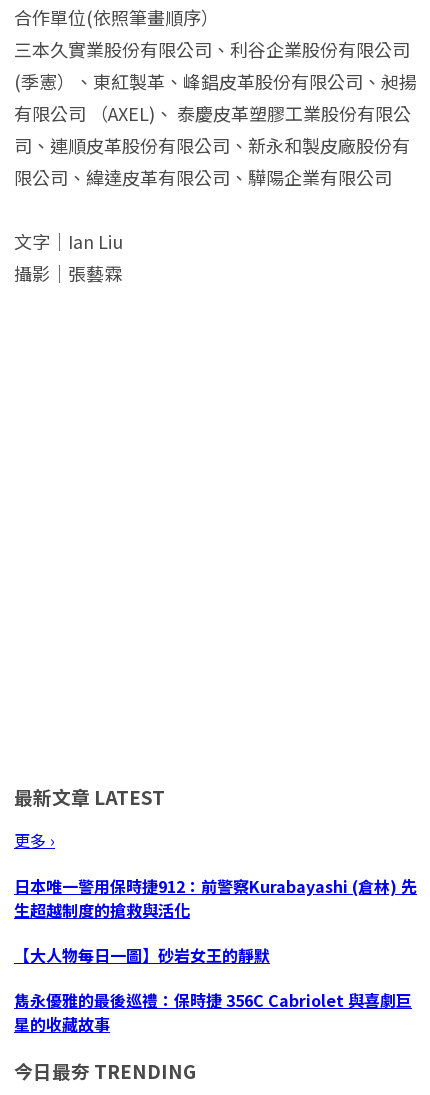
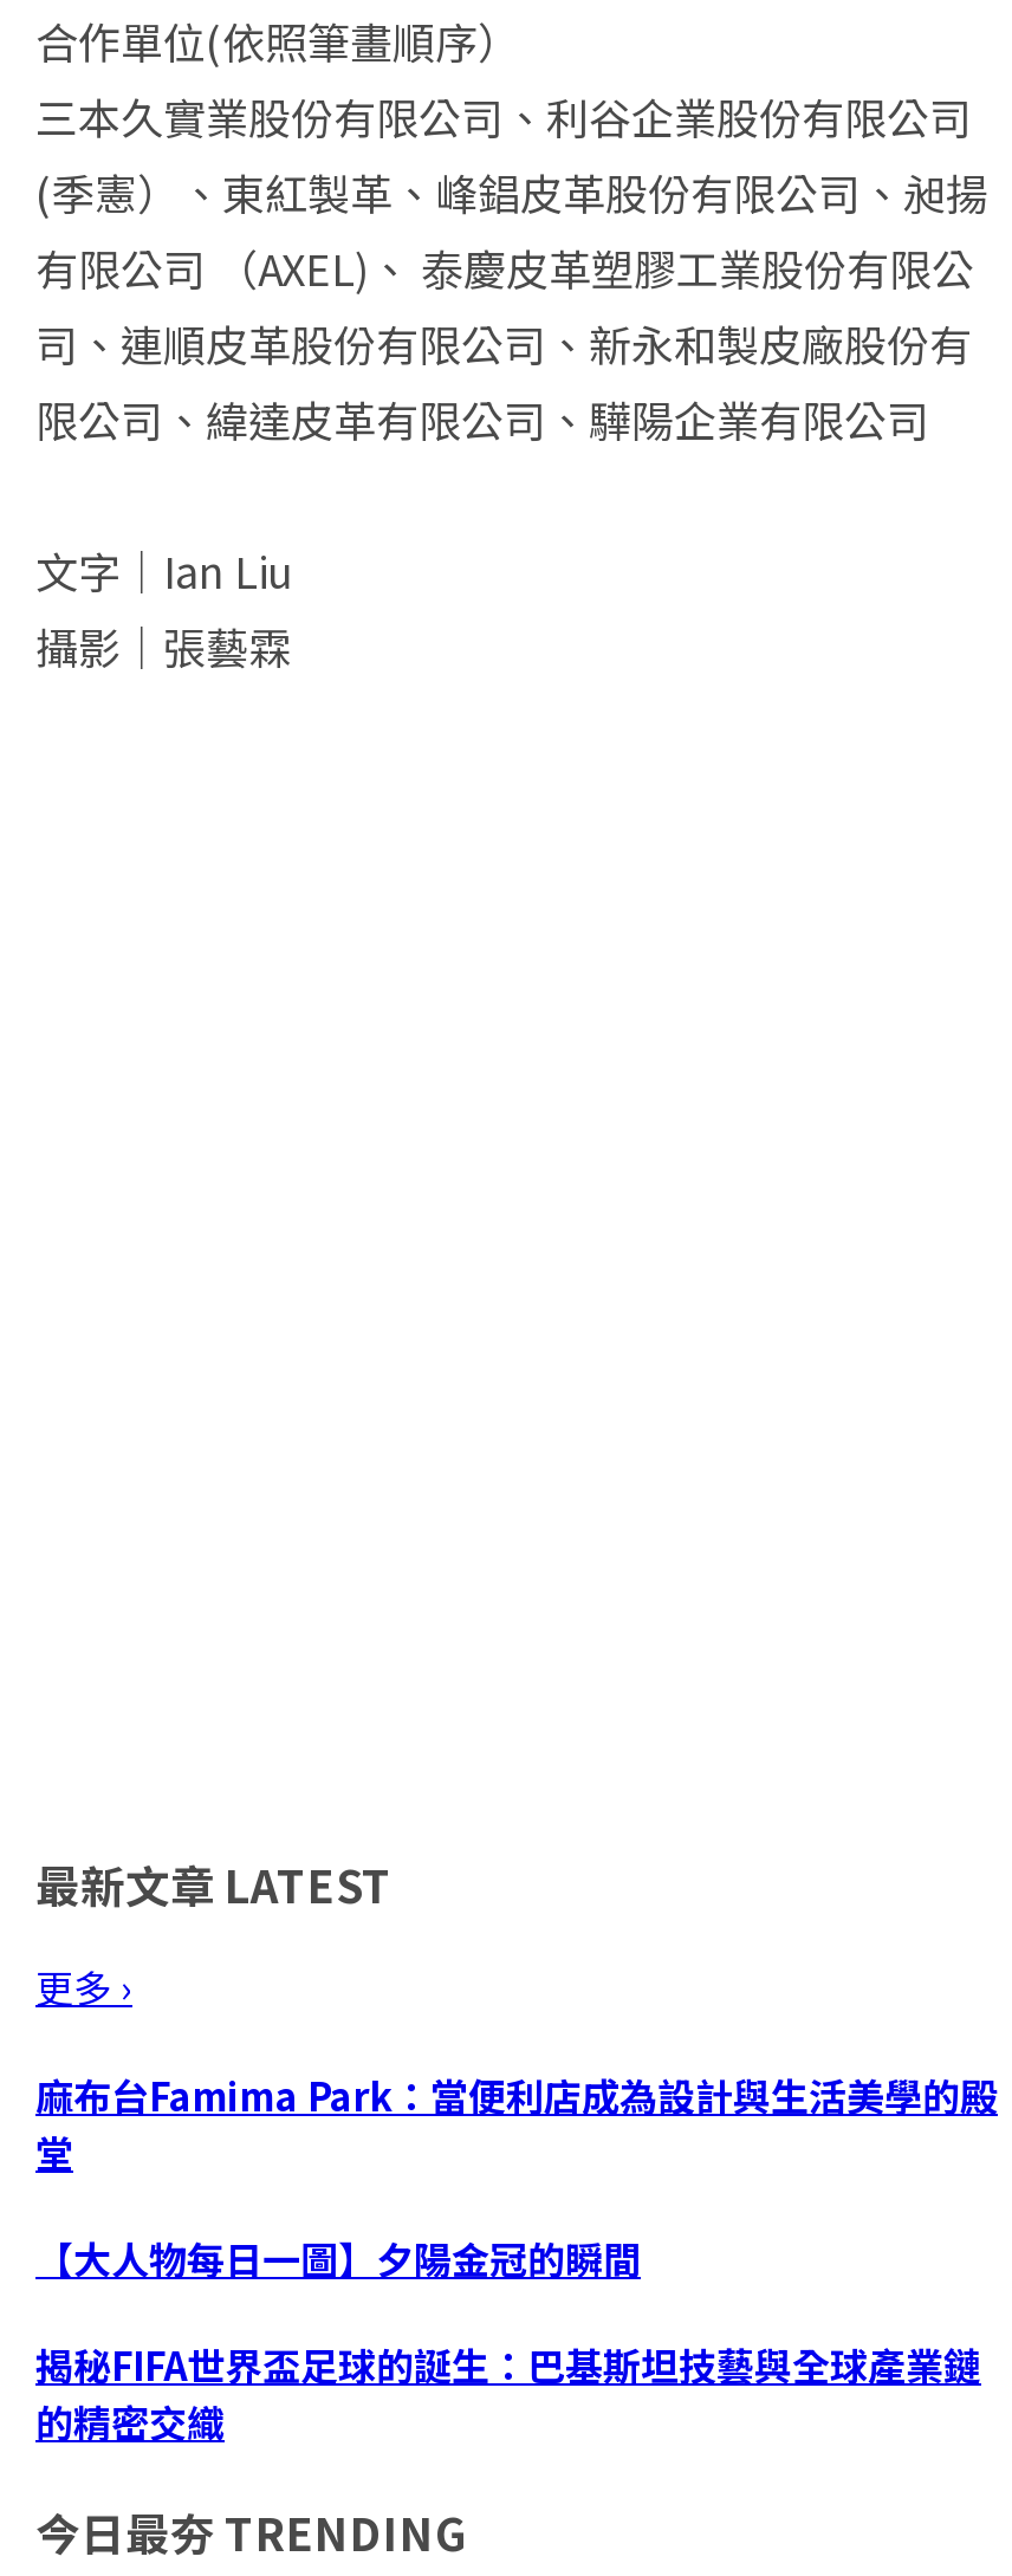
[14,874,417,922] 日本唯一警用保時捷912：前警察Kurabayashi (倉林) 先 | 生超越制度的搶救與活化 -> [35,2066,998,2179] 麻布台Famima Park：當便利店成為設計與生活美學的殿 | 堂
[14,943,270,967] 【大人物每日一圖】砂岩女王的靜默 -> [35,2229,641,2286] 【大人物每日一圖】夕陽金冠的瞬間
[14,988,412,1036] 雋永優雅的最後巡禮：保時捷 356C Cabriolet 與喜劇巨 | 星的收藏故事 -> [35,2336,981,2450] 揭秘FIFA世界盃足球的誕生：巴基斯坦技藝與全球產業鏈 | 的精密交織

